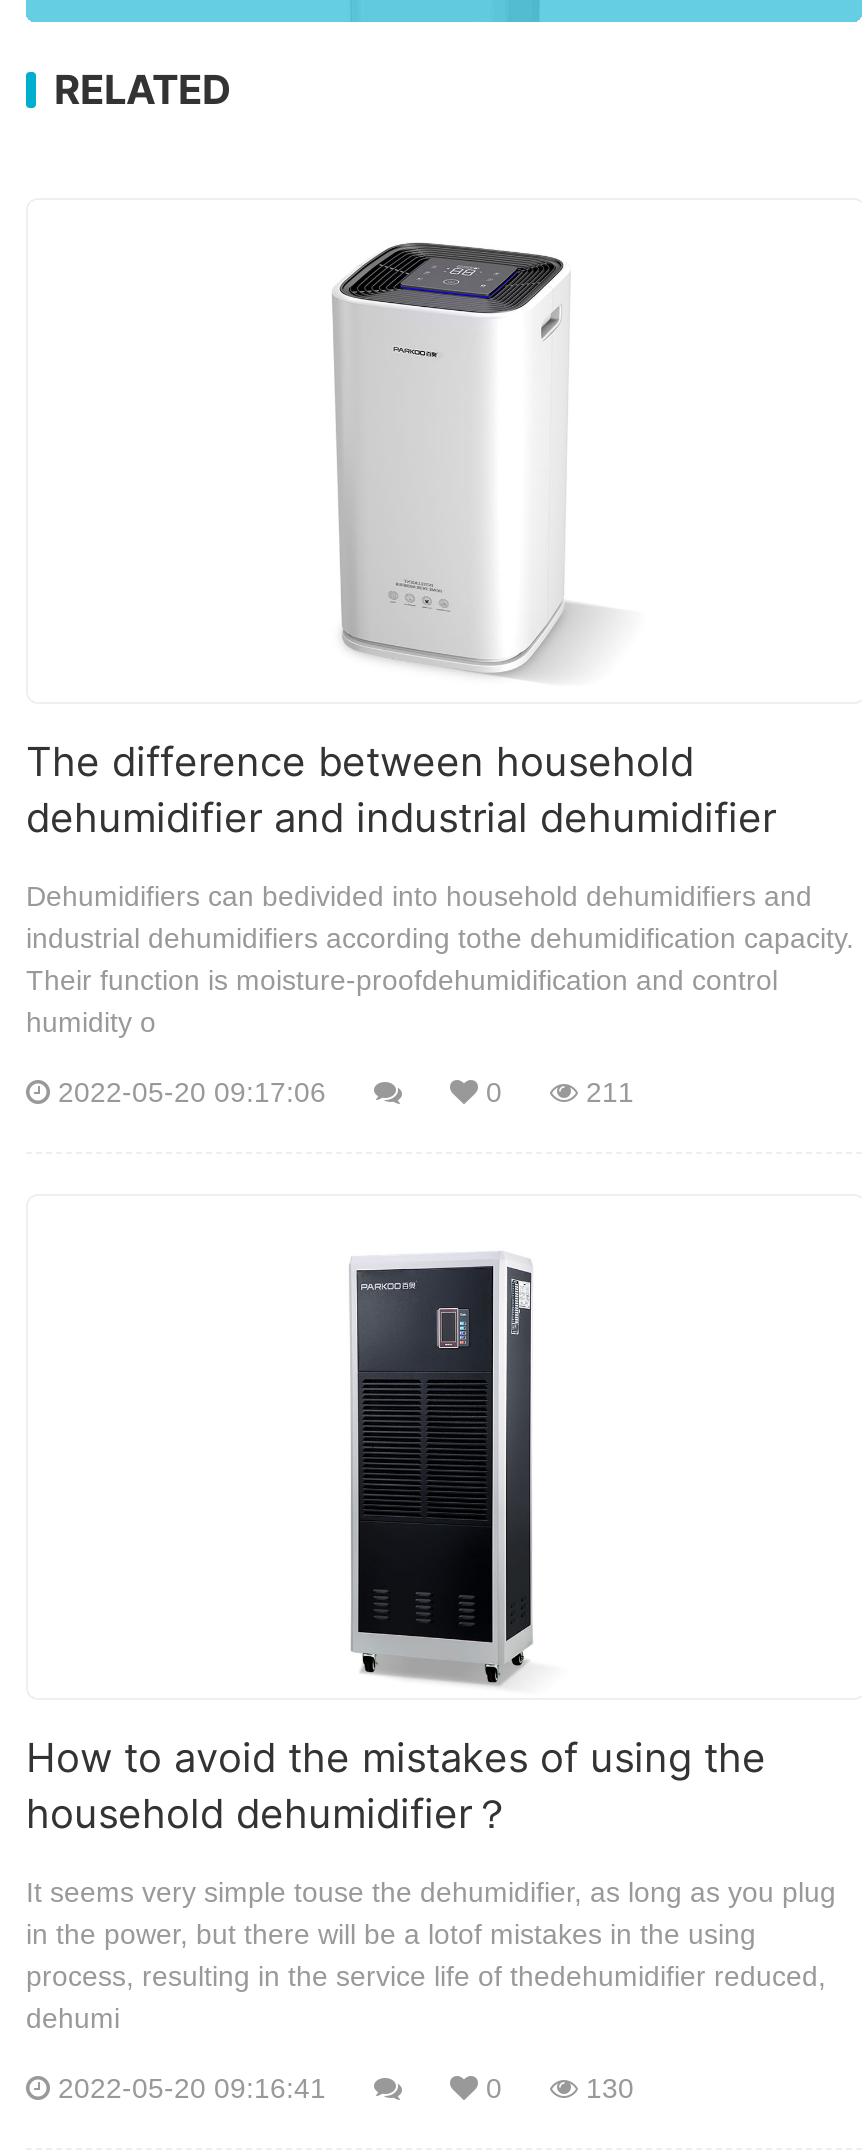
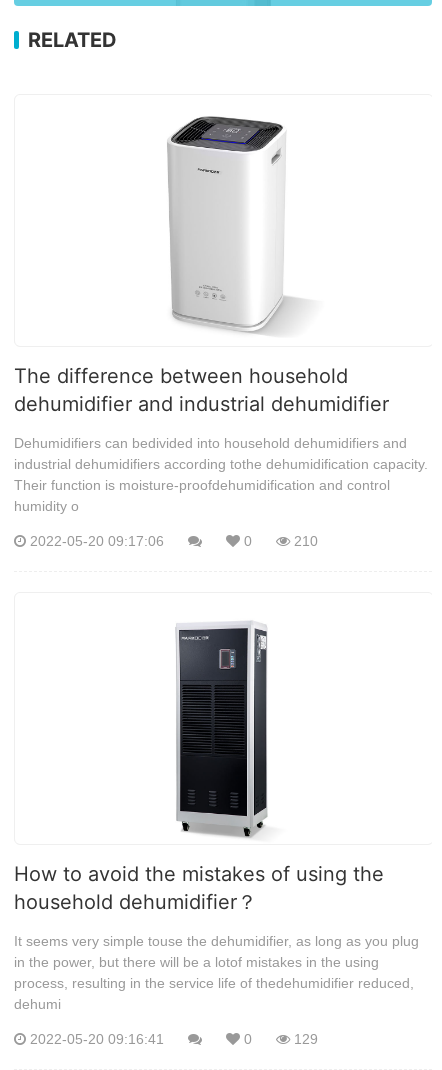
[578,1076,634,1108] 211 -> [290,533,318,549] 210
[578,2071,634,2103] 130 -> [290,1031,318,1047] 129

